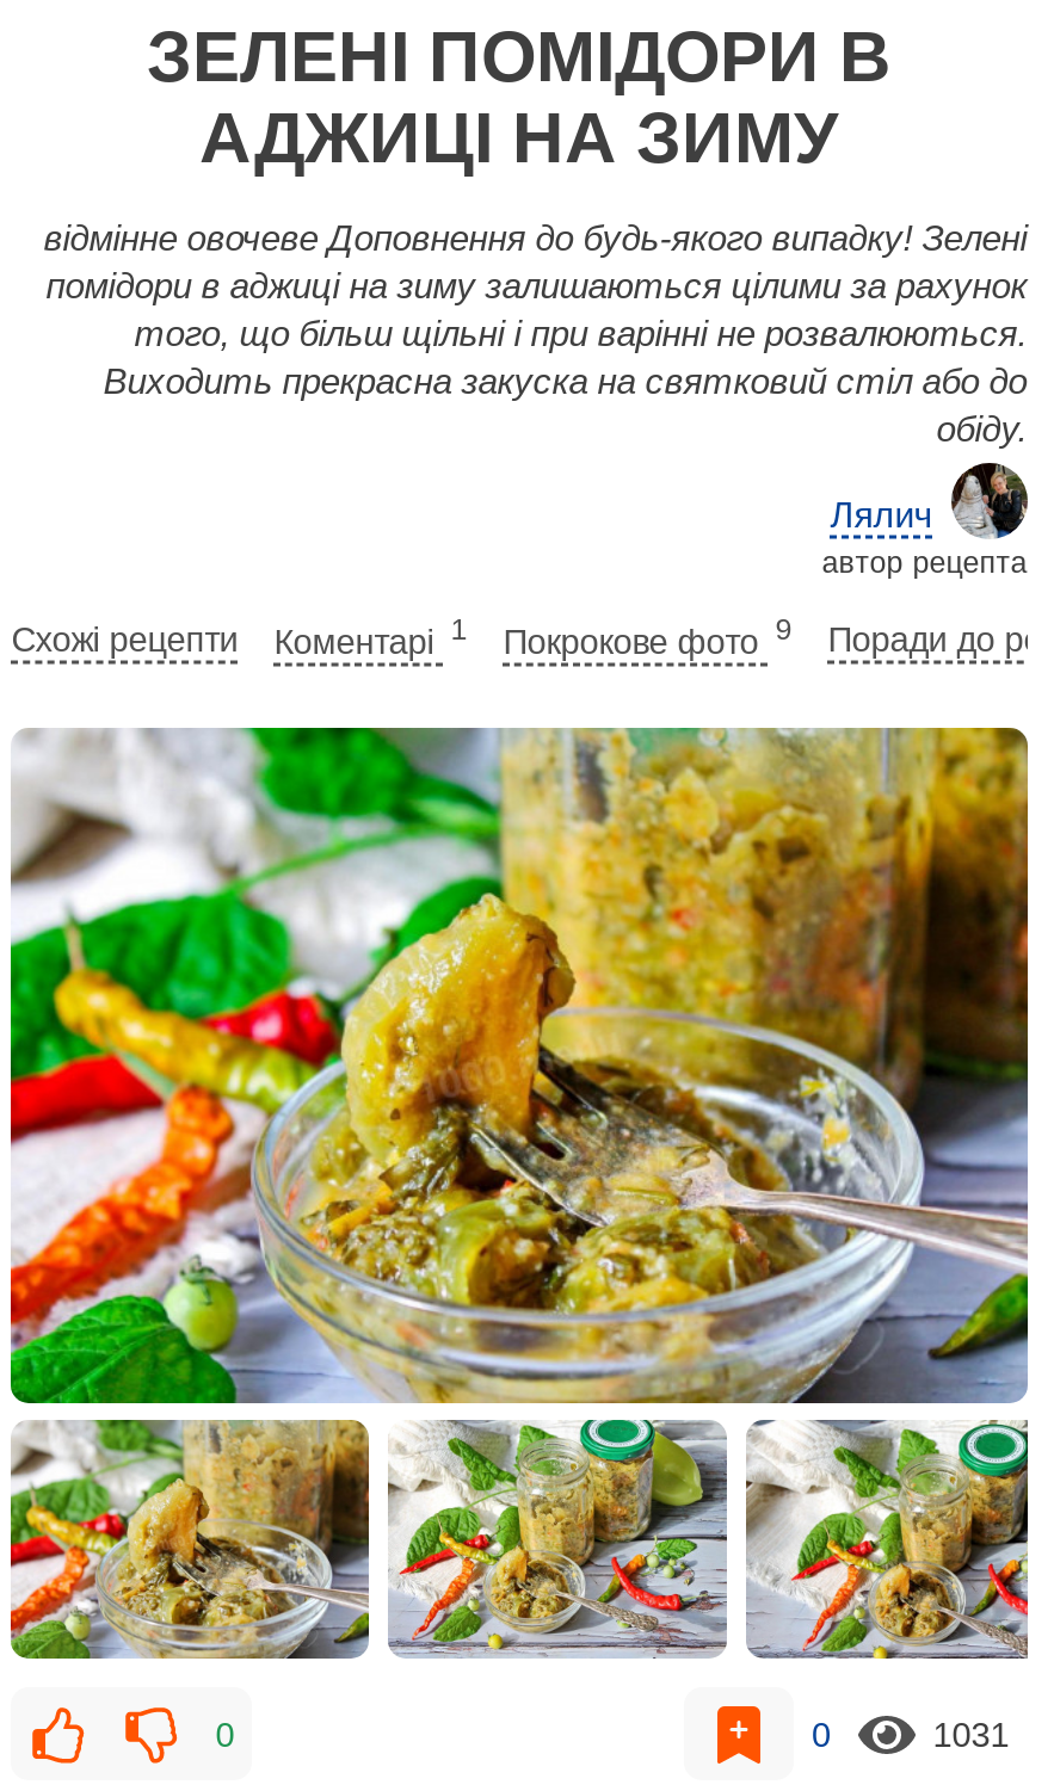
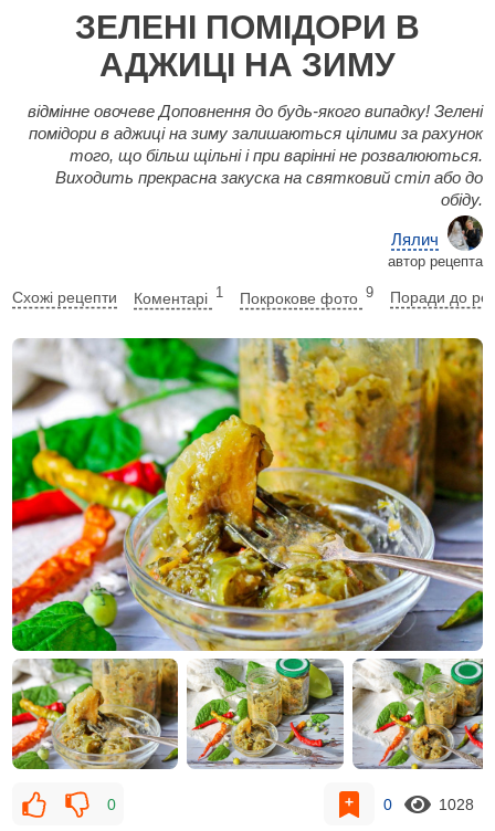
[933,1715,1009,1754] 1031 -> [439,795,474,813] 1028

